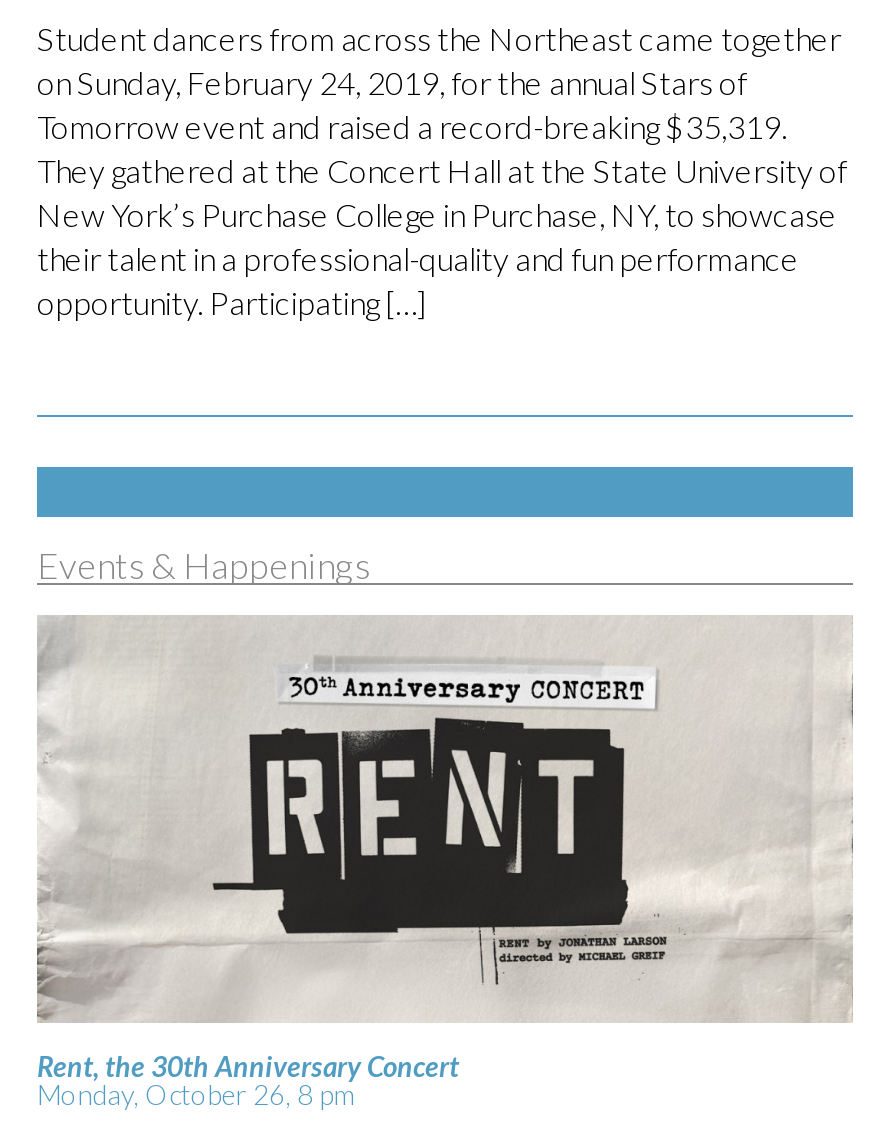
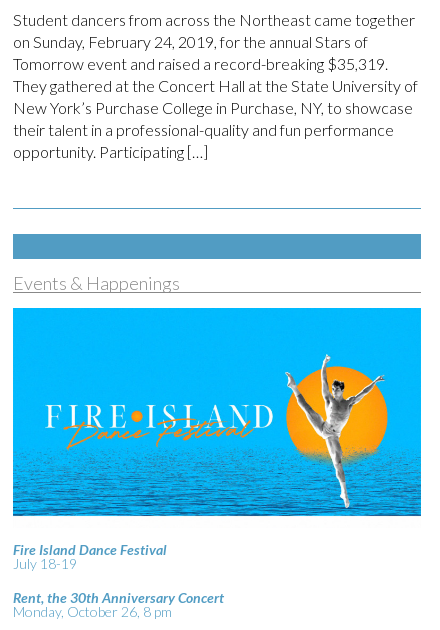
none -> [13,541,167,572] Fire Island Dance Festival | July 18-19
[35,615,855,1023] [image] -> [12,307,422,517] [image]

